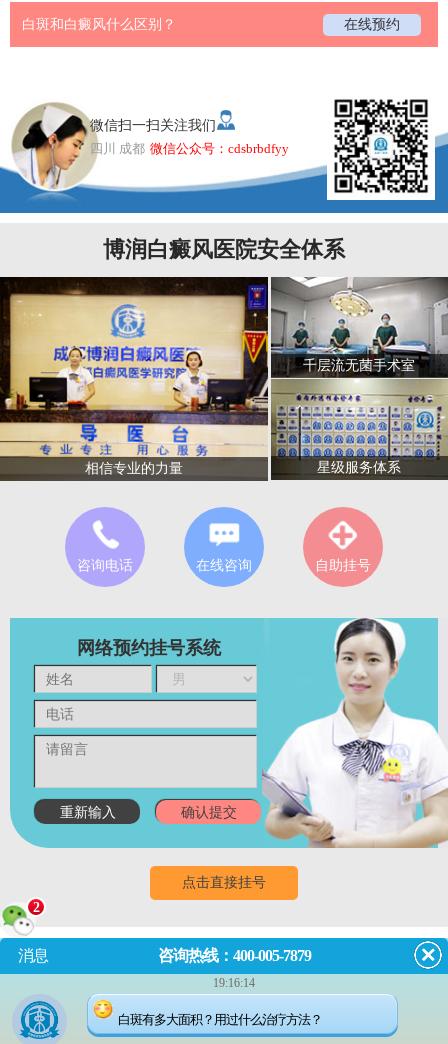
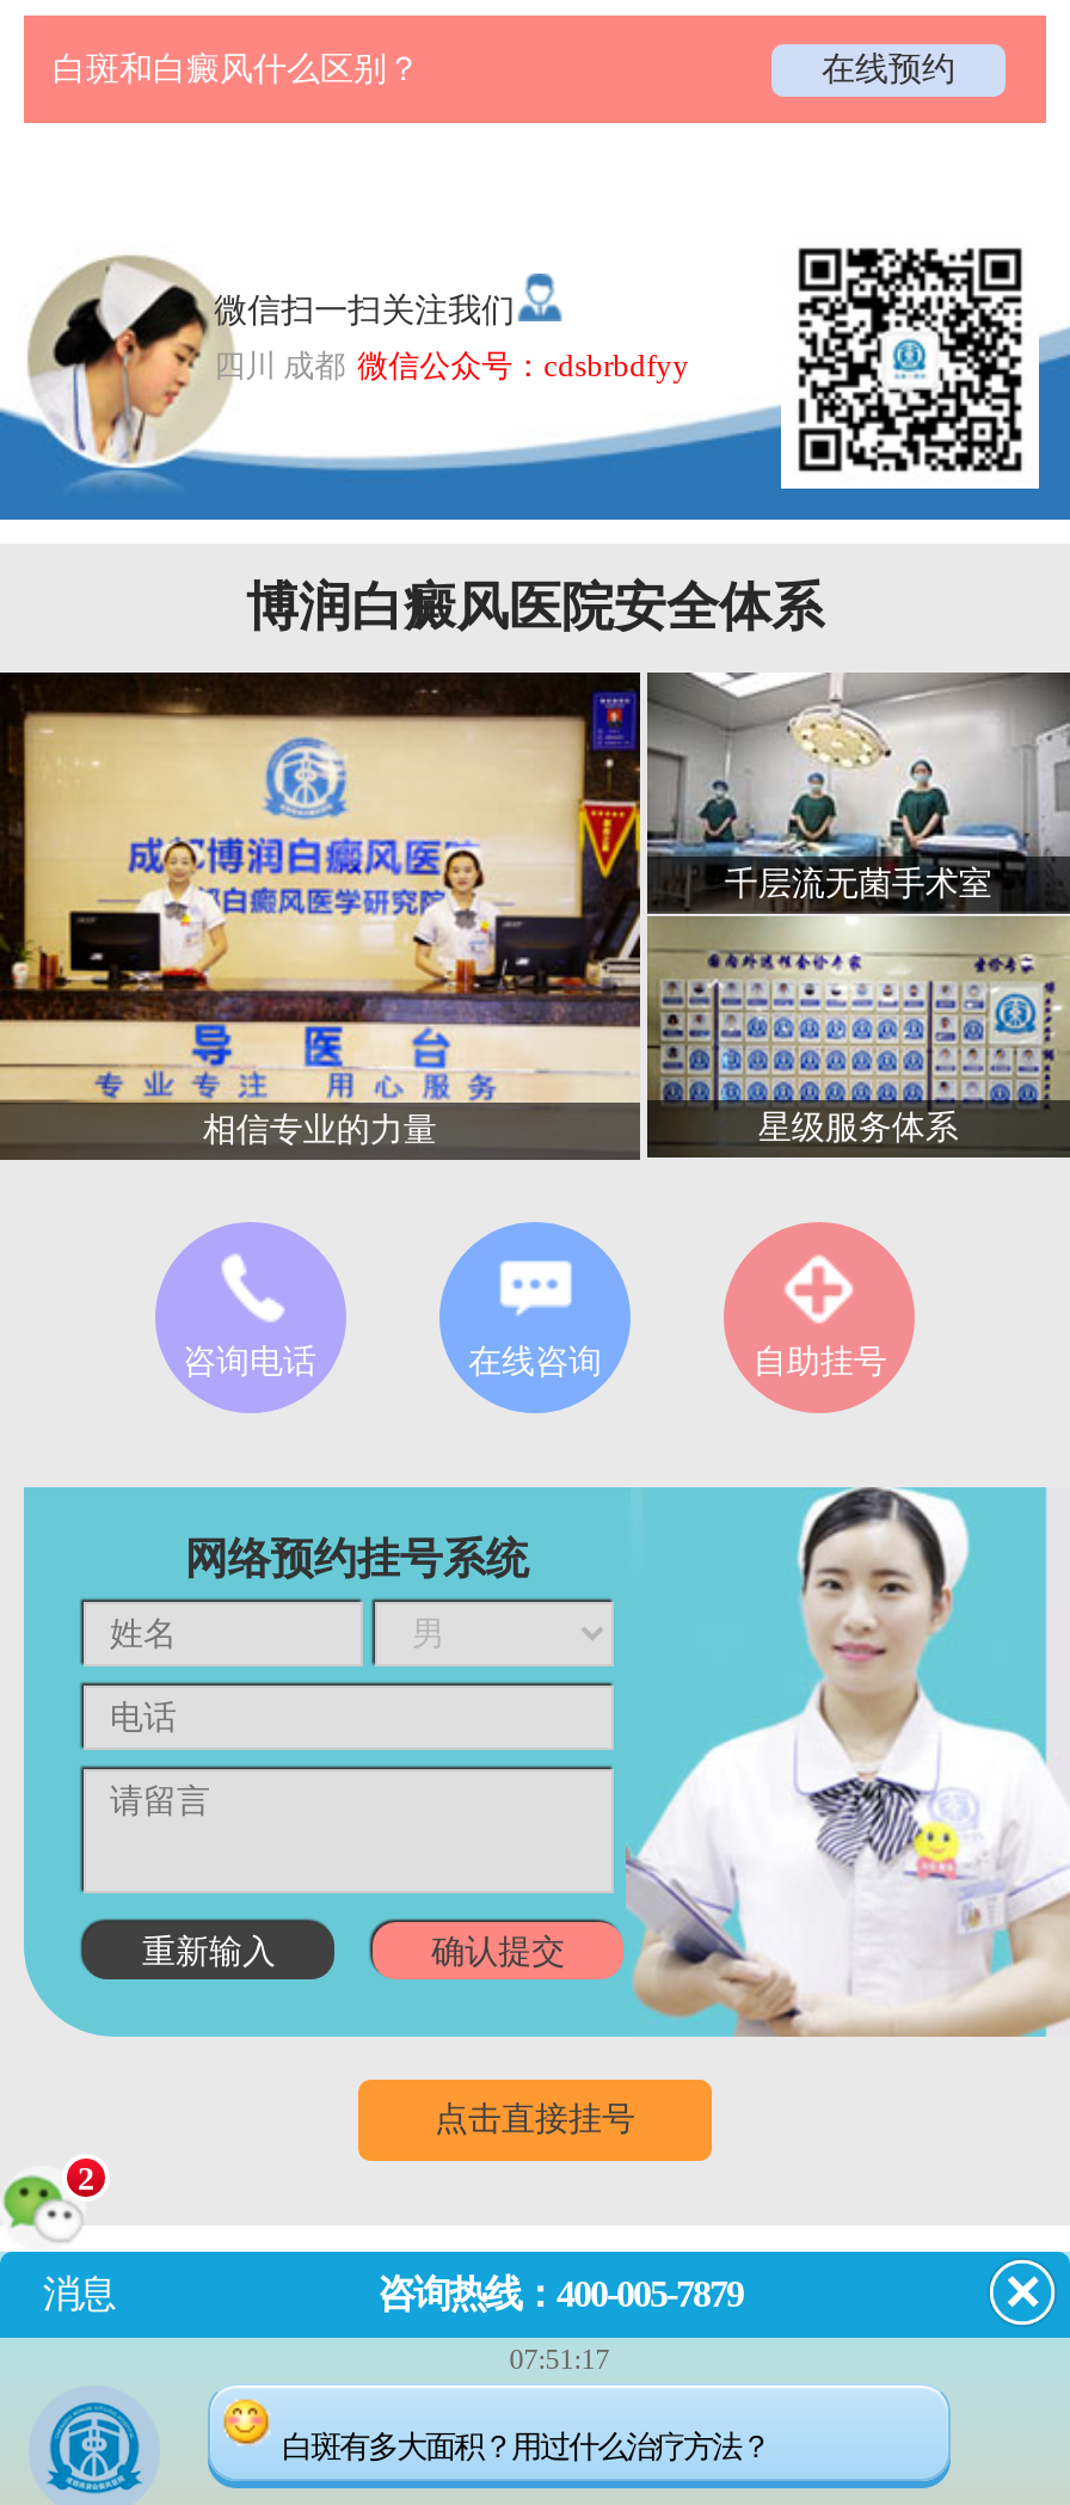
[213,976,255,990] 19:16:14 -> [509,2343,610,2376] 07:51:17

